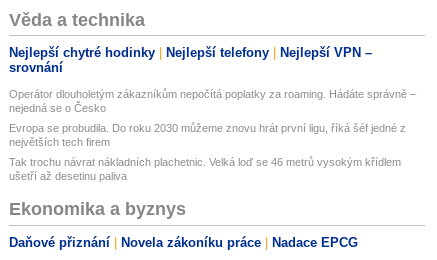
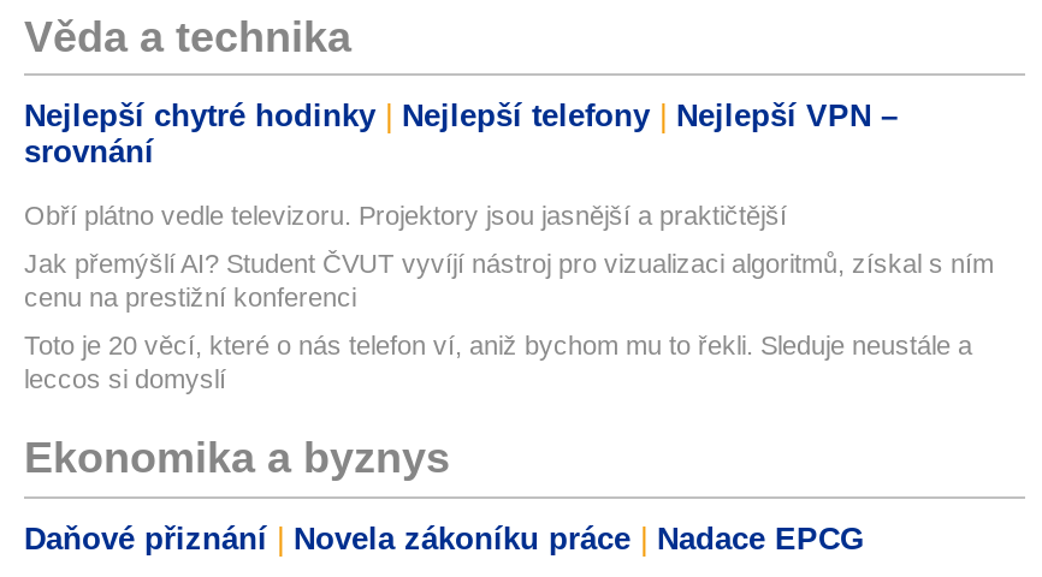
[9,88,416,114] Operátor dlouholetým zákazníkům nepočítá poplatky za roaming. Hádáte správně – | nejedná se o Česko -> [24,202,787,231] Obří plátno vedle televizoru. Projektory jsou jasnější a praktičtější
[9,122,406,148] Evropa se probudila. Do roku 2030 můžeme znovu hrát první ligu, říká šéf jedné z | největších tech firem -> [24,250,994,312] Jak přemýšlí AI? Student ČVUT vyvíjí nástroj pro vizualizaci algoritmů, získal s ním | cenu na prestižní konferenci
[9,156,401,182] Tak trochu návrat nákladních plachetnic. Velká loď se 46 metrů vysokým křídlem | ušetří až desetinu paliva -> [24,332,972,394] Toto je 20 věcí, které o nás telefon ví, aniž bychom mu to řekli. Sleduje neustále a | leccos si domyslí

